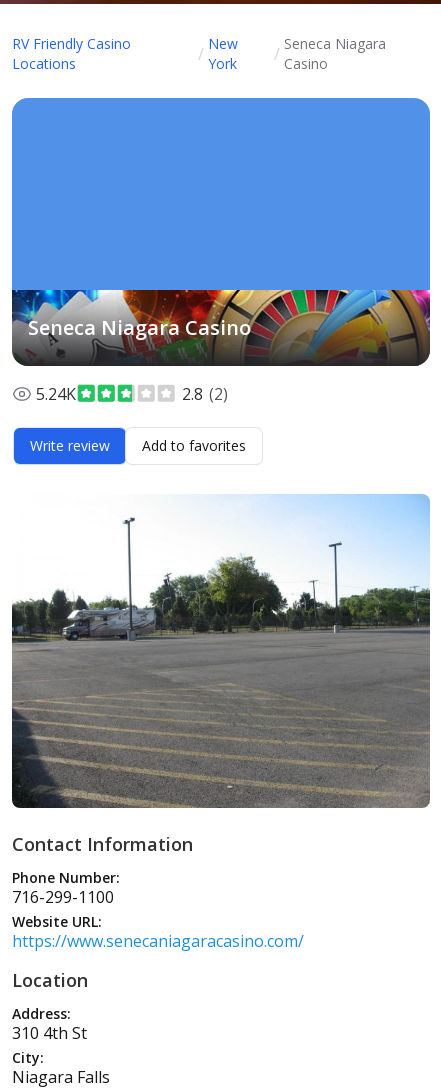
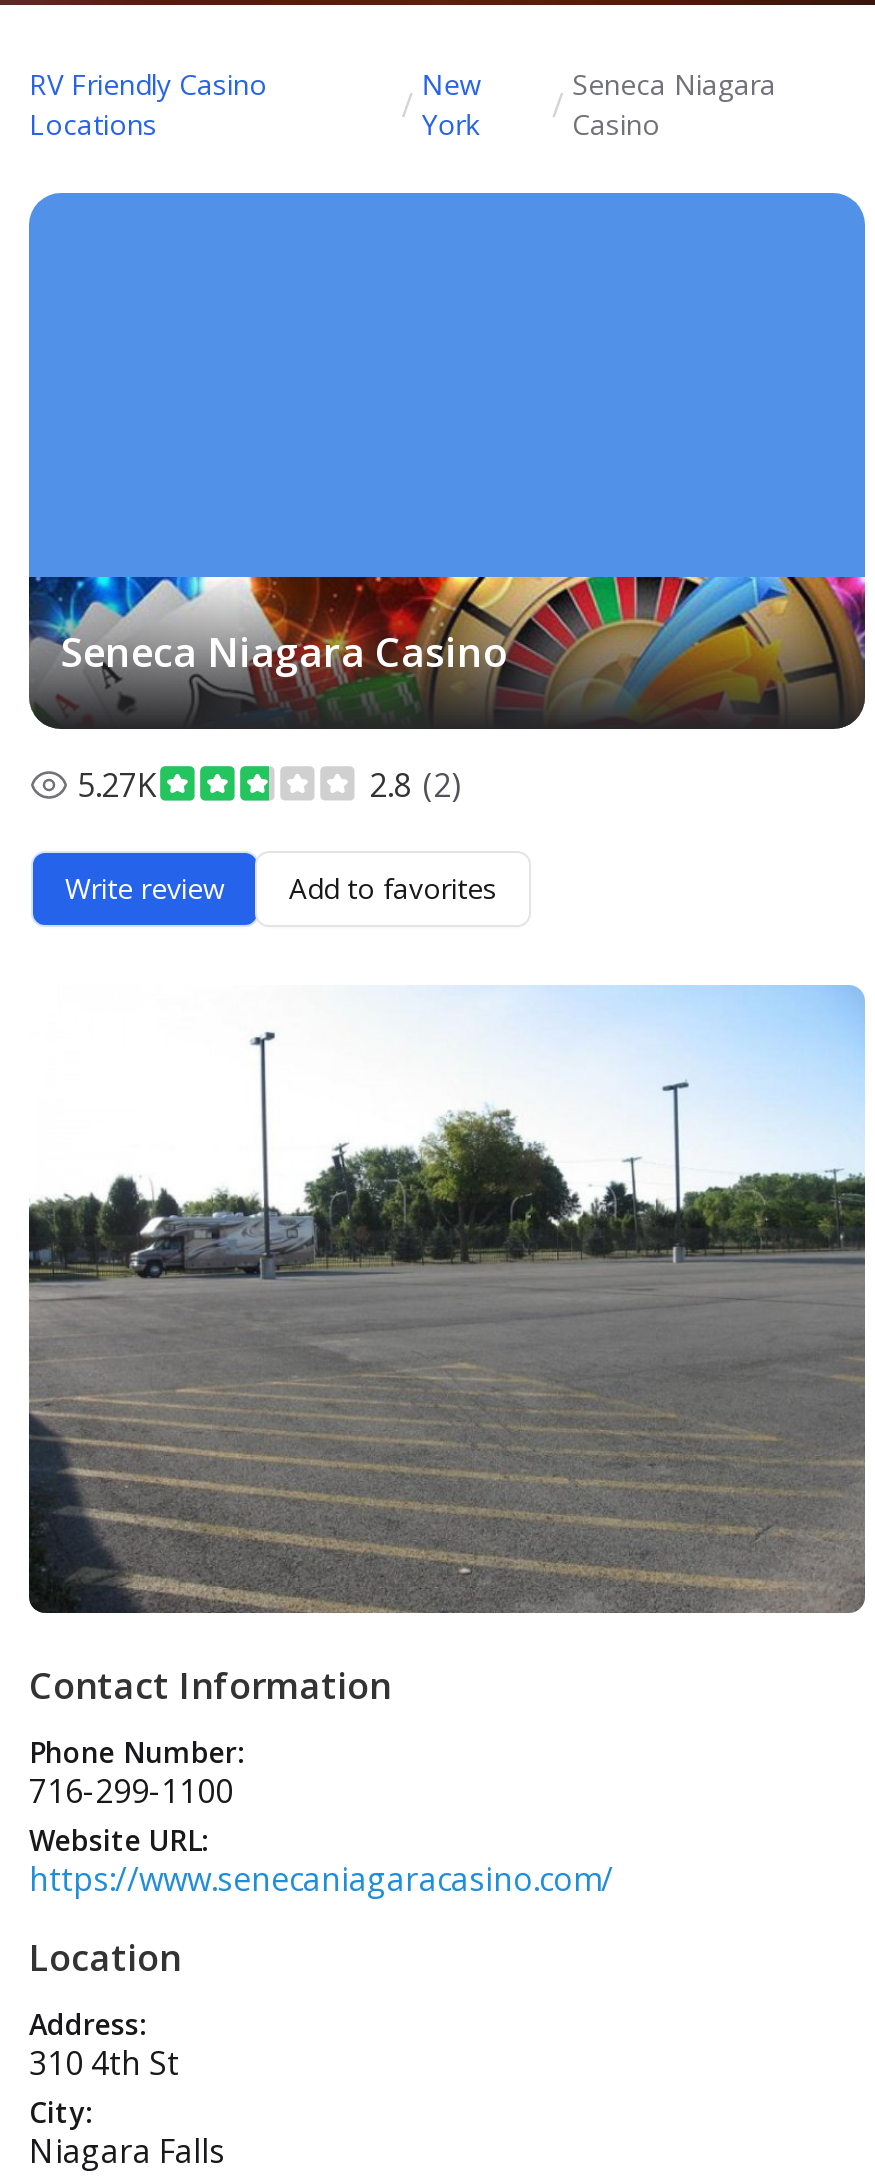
[36,383,76,405] 5.24K -> [77,763,157,807] 5.27K

